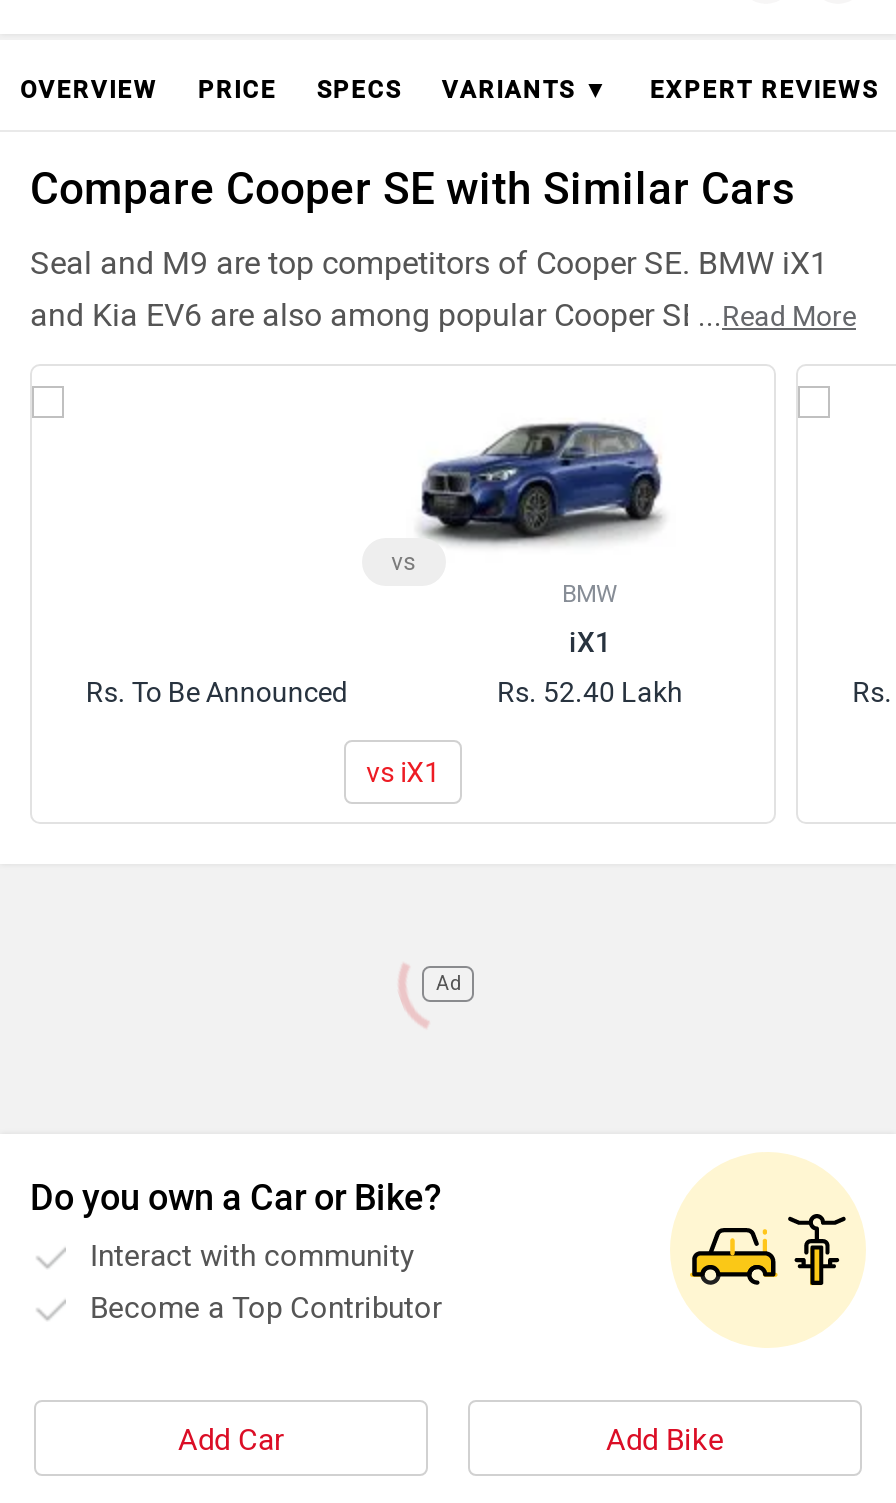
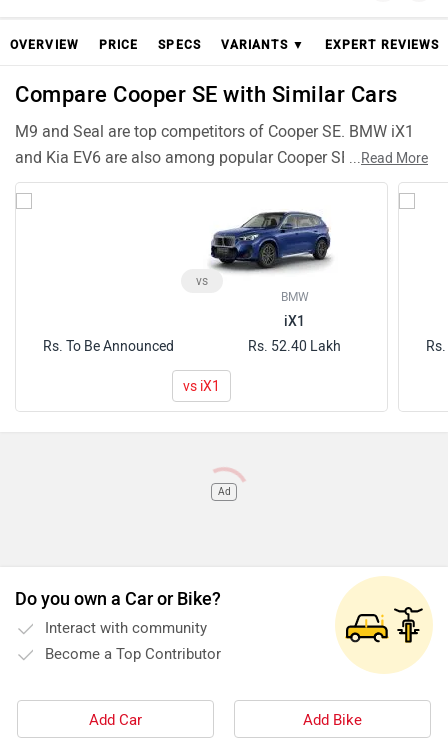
[30,244,828,282] Seal and M9 are top competitors of Cooper SE. BMW iX1 -> [15,122,414,141] M9 and Seal are top competitors of Cooper SE. BMW iX1

